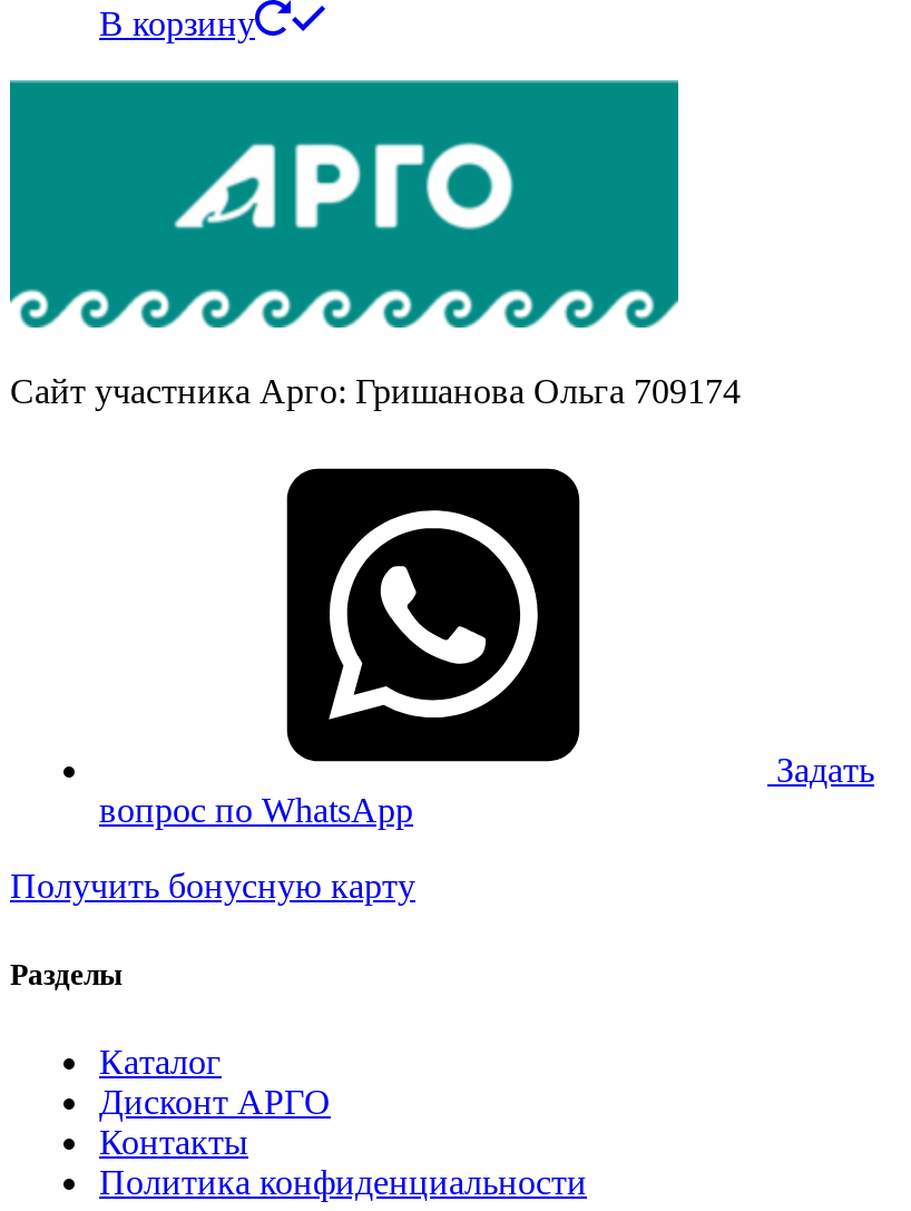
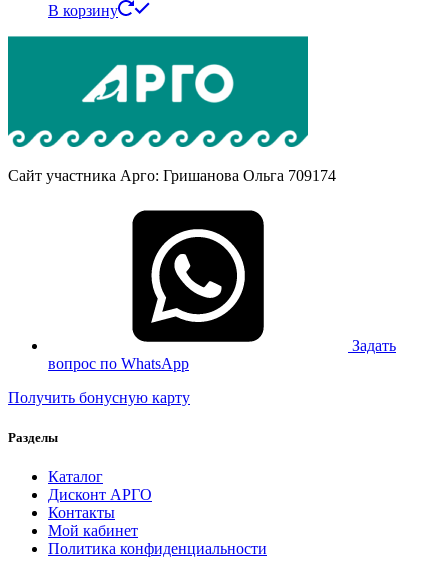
none -> [48,522,138,539] Мой кабинет

